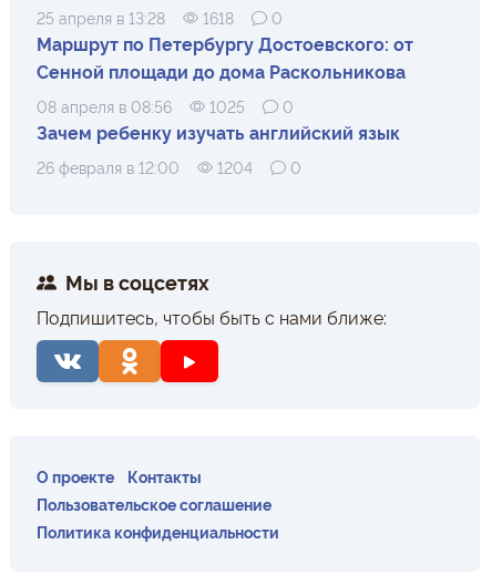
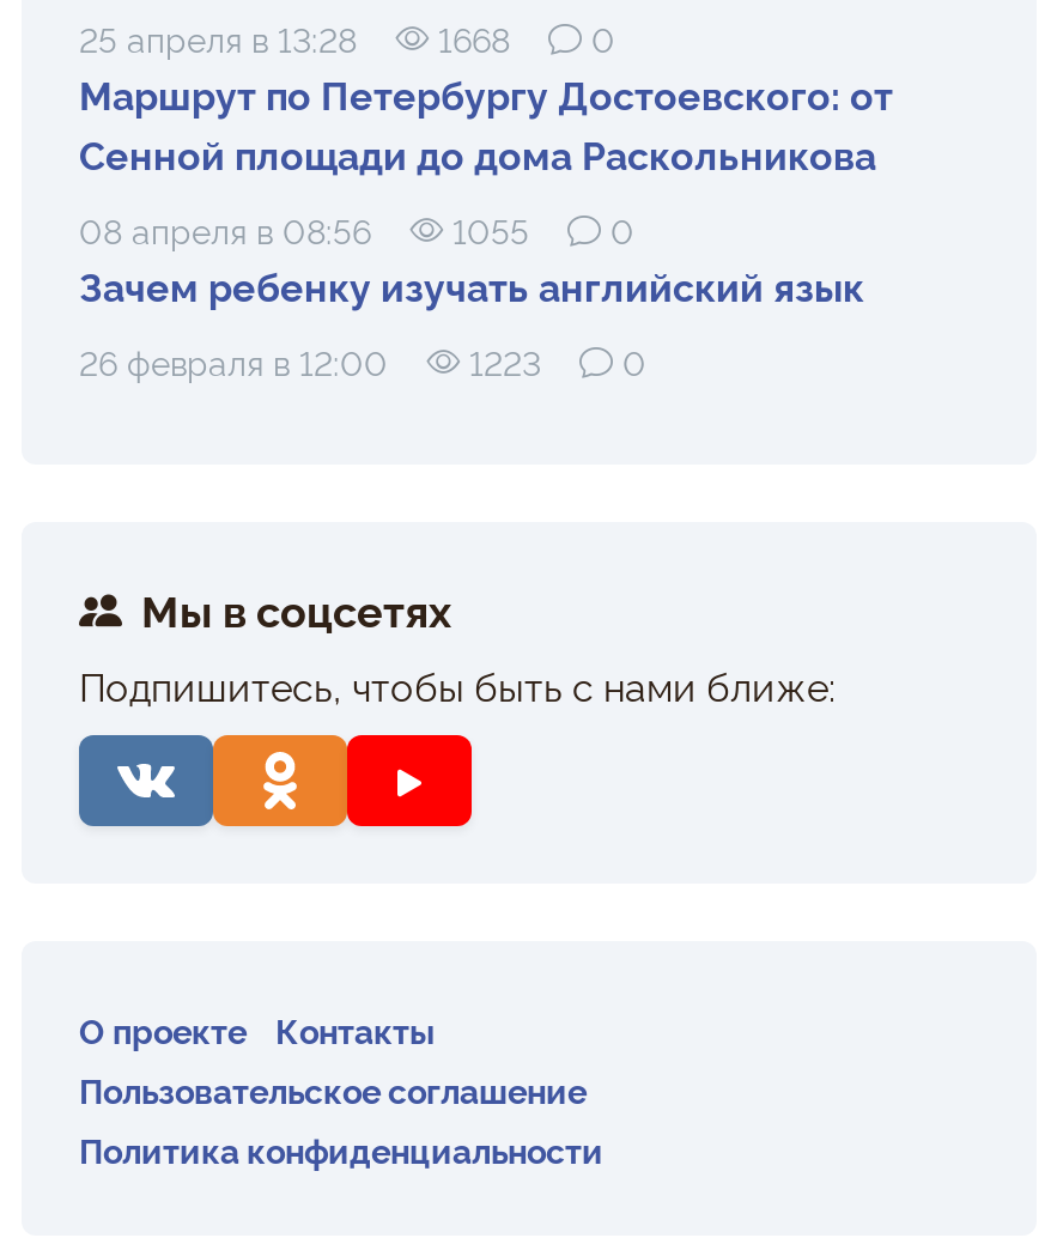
[203,6,234,27] 1618 -> [438,13,510,59] 1668
[209,95,245,116] 1025 -> [452,205,529,250] 1055
[217,156,253,177] 1204 -> [469,336,541,382] 1223

